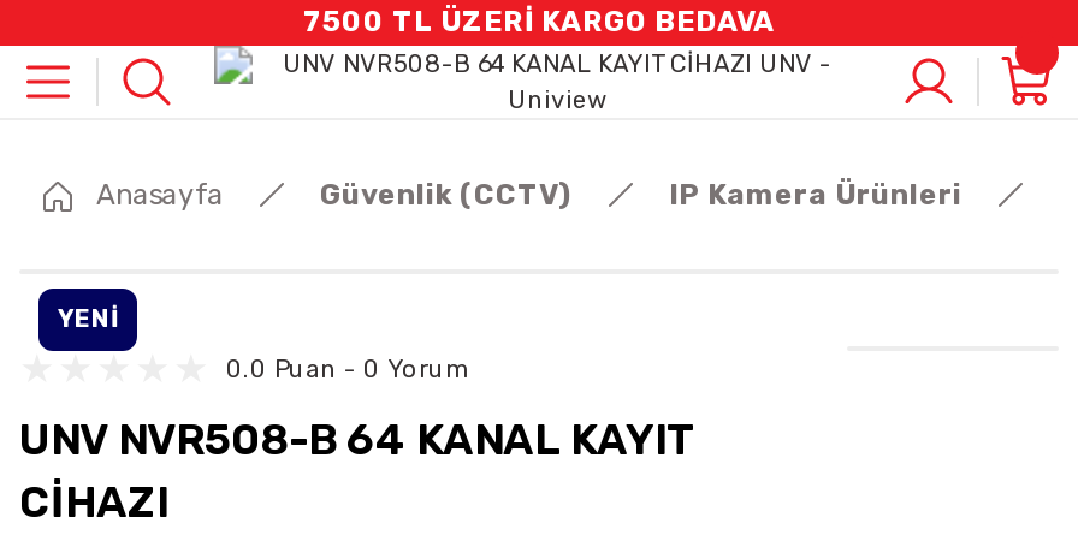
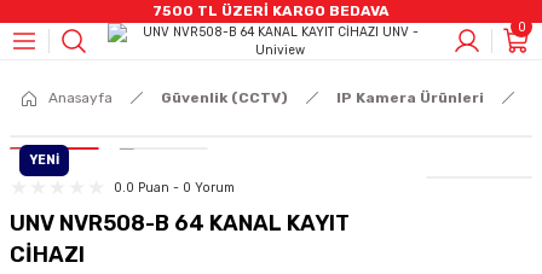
none -> [517,19,526,34] 0

